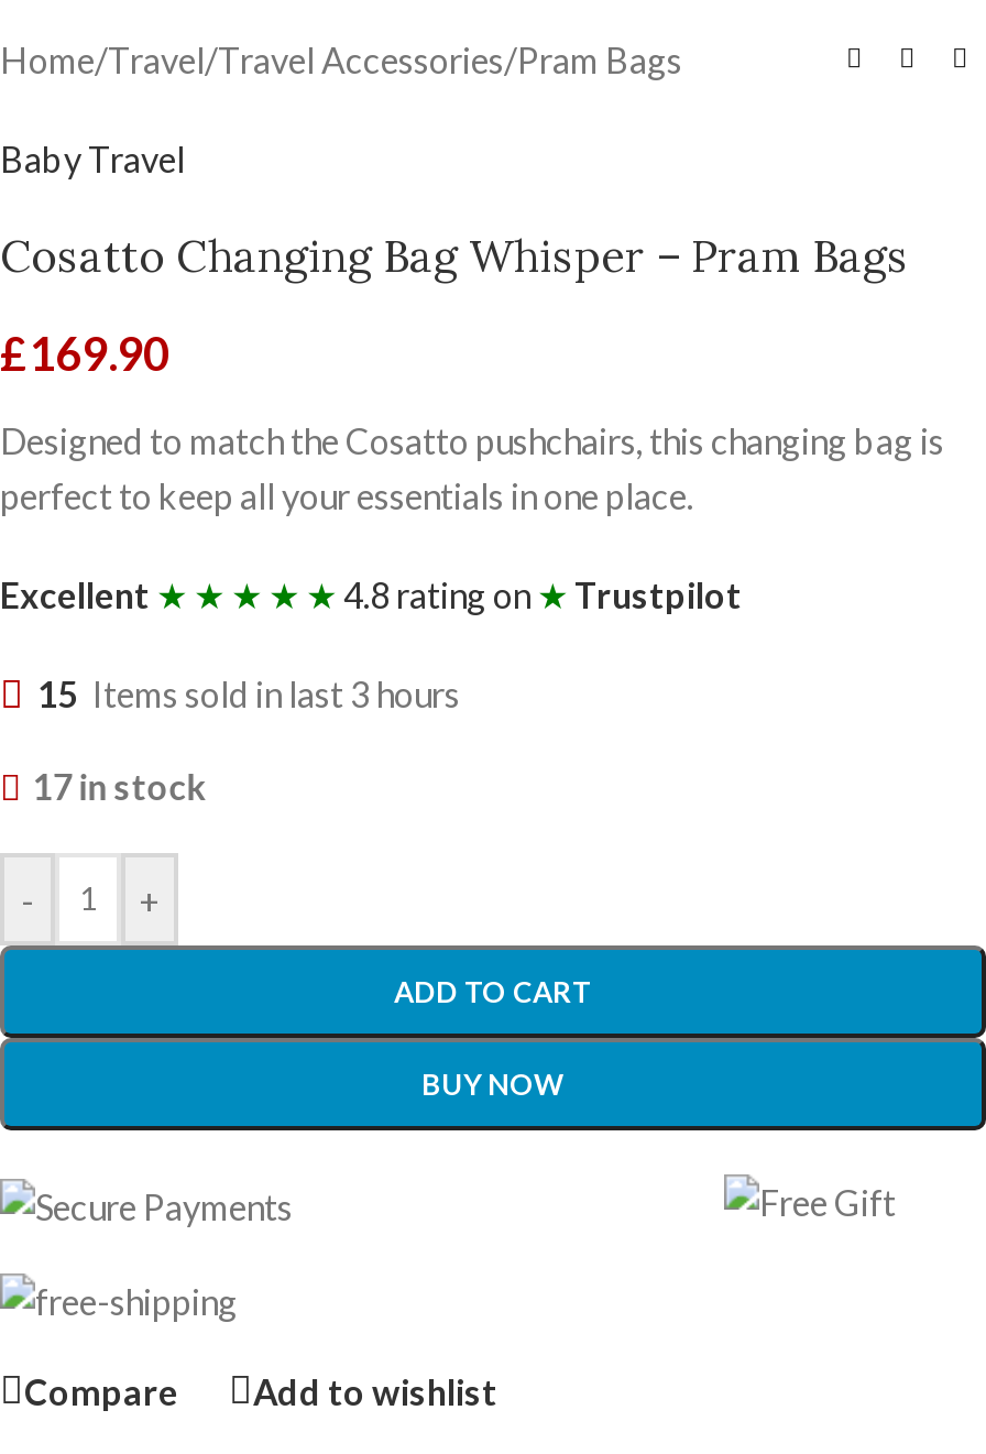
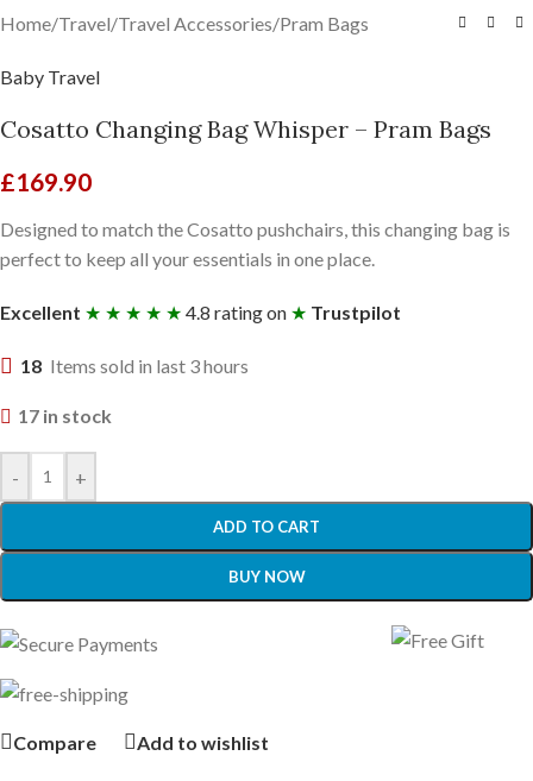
[37,673,460,714] 15 Items sold in last 3 hours -> [20,355,249,377] 18 Items sold in last 3 hours

